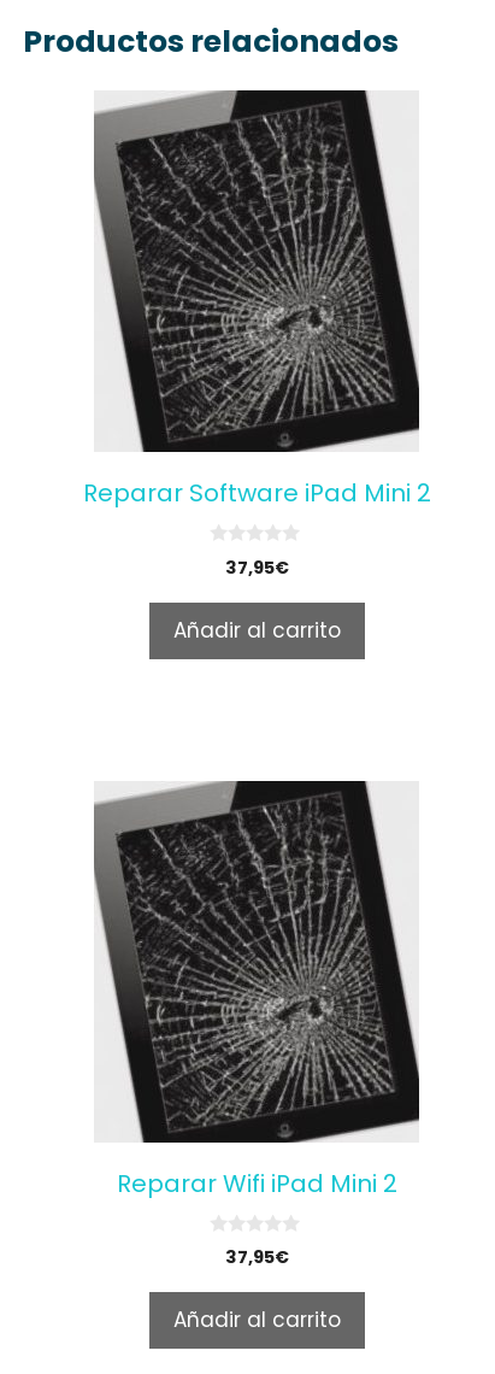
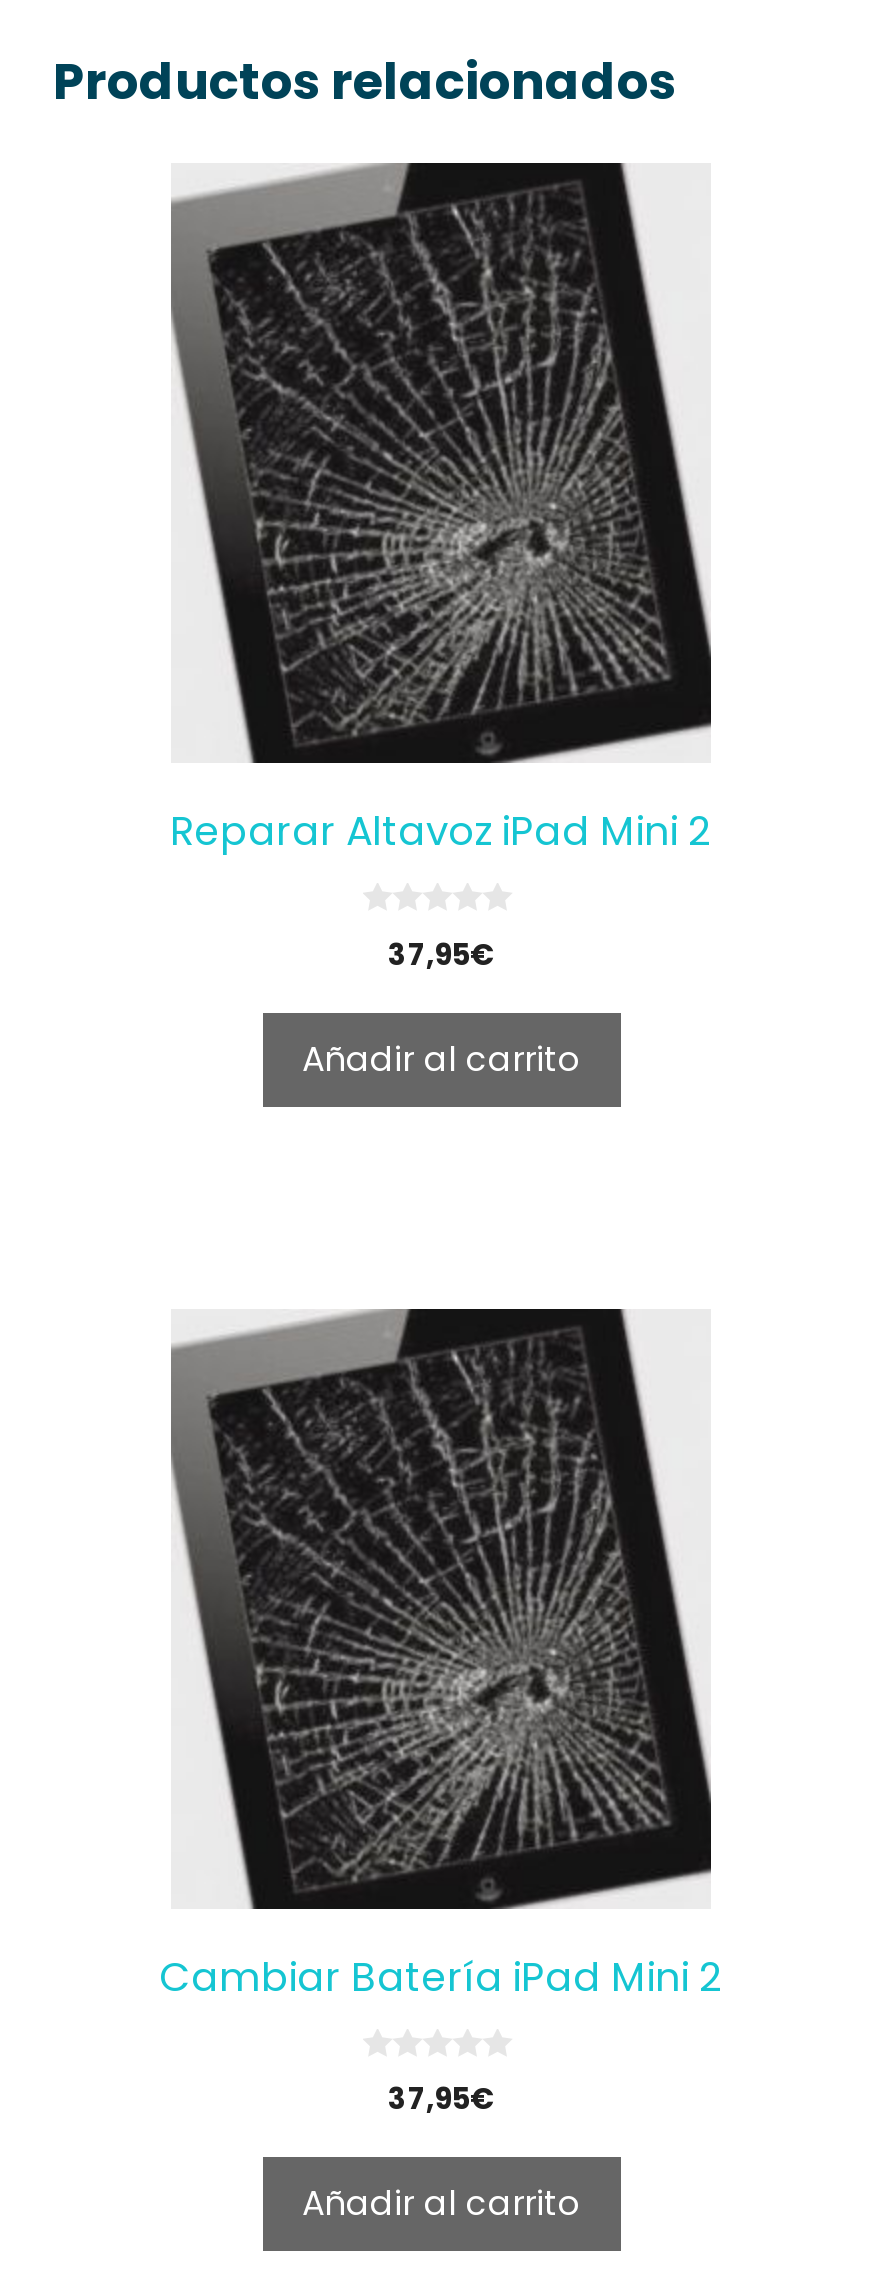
[82,477,431,510] Reparar Software iPad Mini 2 -> [170,804,712,860] Reparar Altavoz iPad Mini 2
[116,1167,397,1200] Reparar Wifi iPad Mini 2 -> [159,1949,723,2005] Cambiar Batería iPad Mini 2

